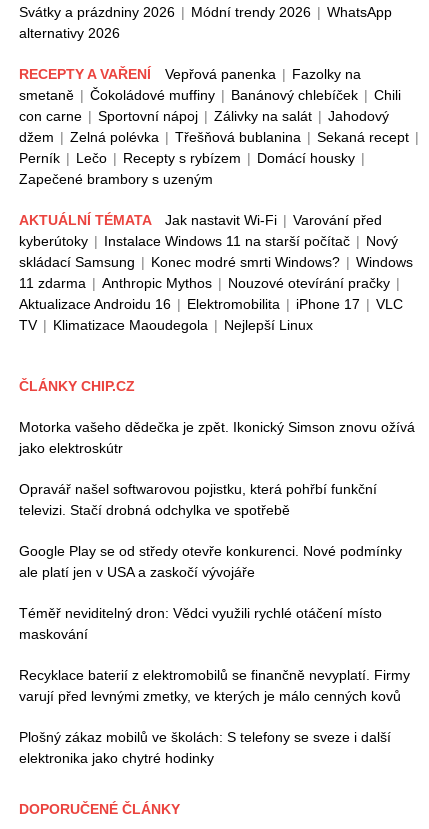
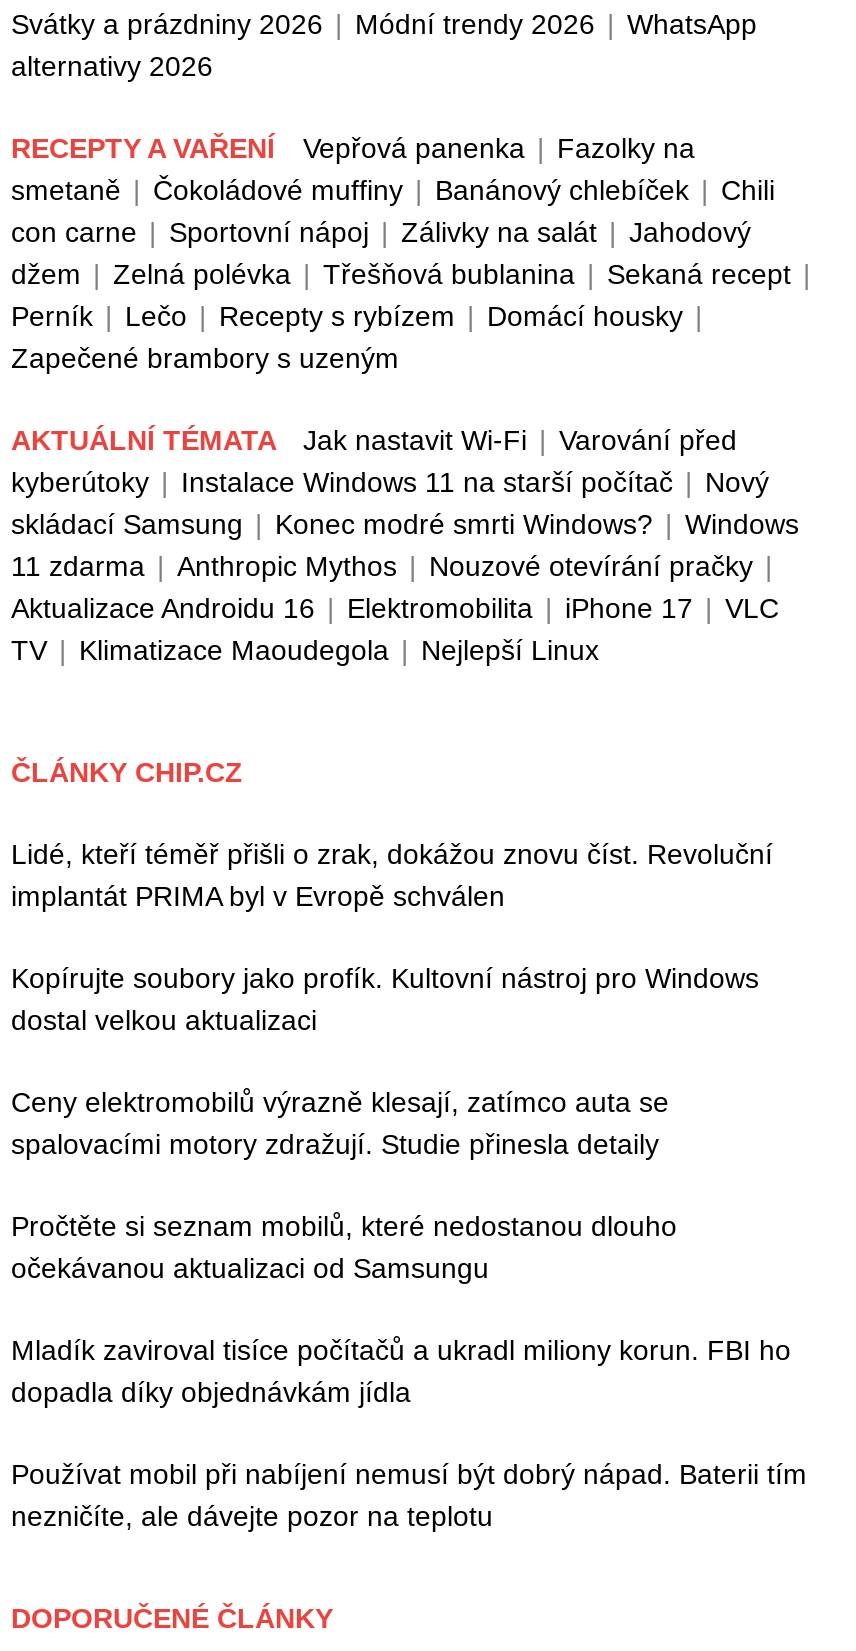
[19,419,415,456] Motorka vašeho dědečka je zpět. Ikonický Simson znovu ožívá | jako elektroskútr -> [11,838,773,912] Lidé, kteří téměř přišli o zrak, dokážou znovu číst. Revoluční | implantát PRIMA byl v Evropě schválen
[19,481,377,518] Opravář našel softwarovou pojistku, která pohřbí funkční | televizi. Stačí drobná odchylka ve spotřebě -> [11,962,759,1036] Kopírujte soubory jako profík. Kultovní nástroj pro Windows | dostal velkou aktualizaci
[19,543,402,580] Google Play se od středy otevře konkurenci. Nové podmínky | ale platí jen v USA a zaskočí vývojáře -> [11,1086,669,1160] Ceny elektromobilů výrazně klesají, zatímco auta se | spalovacími motory zdražují. Studie přinesla detaily
[19,605,382,642] Téměř neviditelný dron: Vědci využili rychlé otáčení místo | maskování -> [11,1210,677,1284] Pročtěte si seznam mobilů, které nedostanou dlouho | očekávanou aktualizaci od Samsungu
[19,667,410,704] Recyklace baterií z elektromobilů se finančně nevyplatí. Firmy | varují před levnými zmetky, ve kterých je málo cenných kovů -> [11,1334,791,1408] Mladík zaviroval tisíce počítačů a ukradl miliony korun. FBI ho | dopadla díky objednávkám jídla
[19,729,391,766] Plošný zákaz mobilů ve školách: S telefony se sveze i další | elektronika jako chytré hodinky -> [11,1458,807,1532] Používat mobil při nabíjení nemusí být dobrý nápad. Baterii tím | nezničíte, ale dávejte pozor na teplotu

